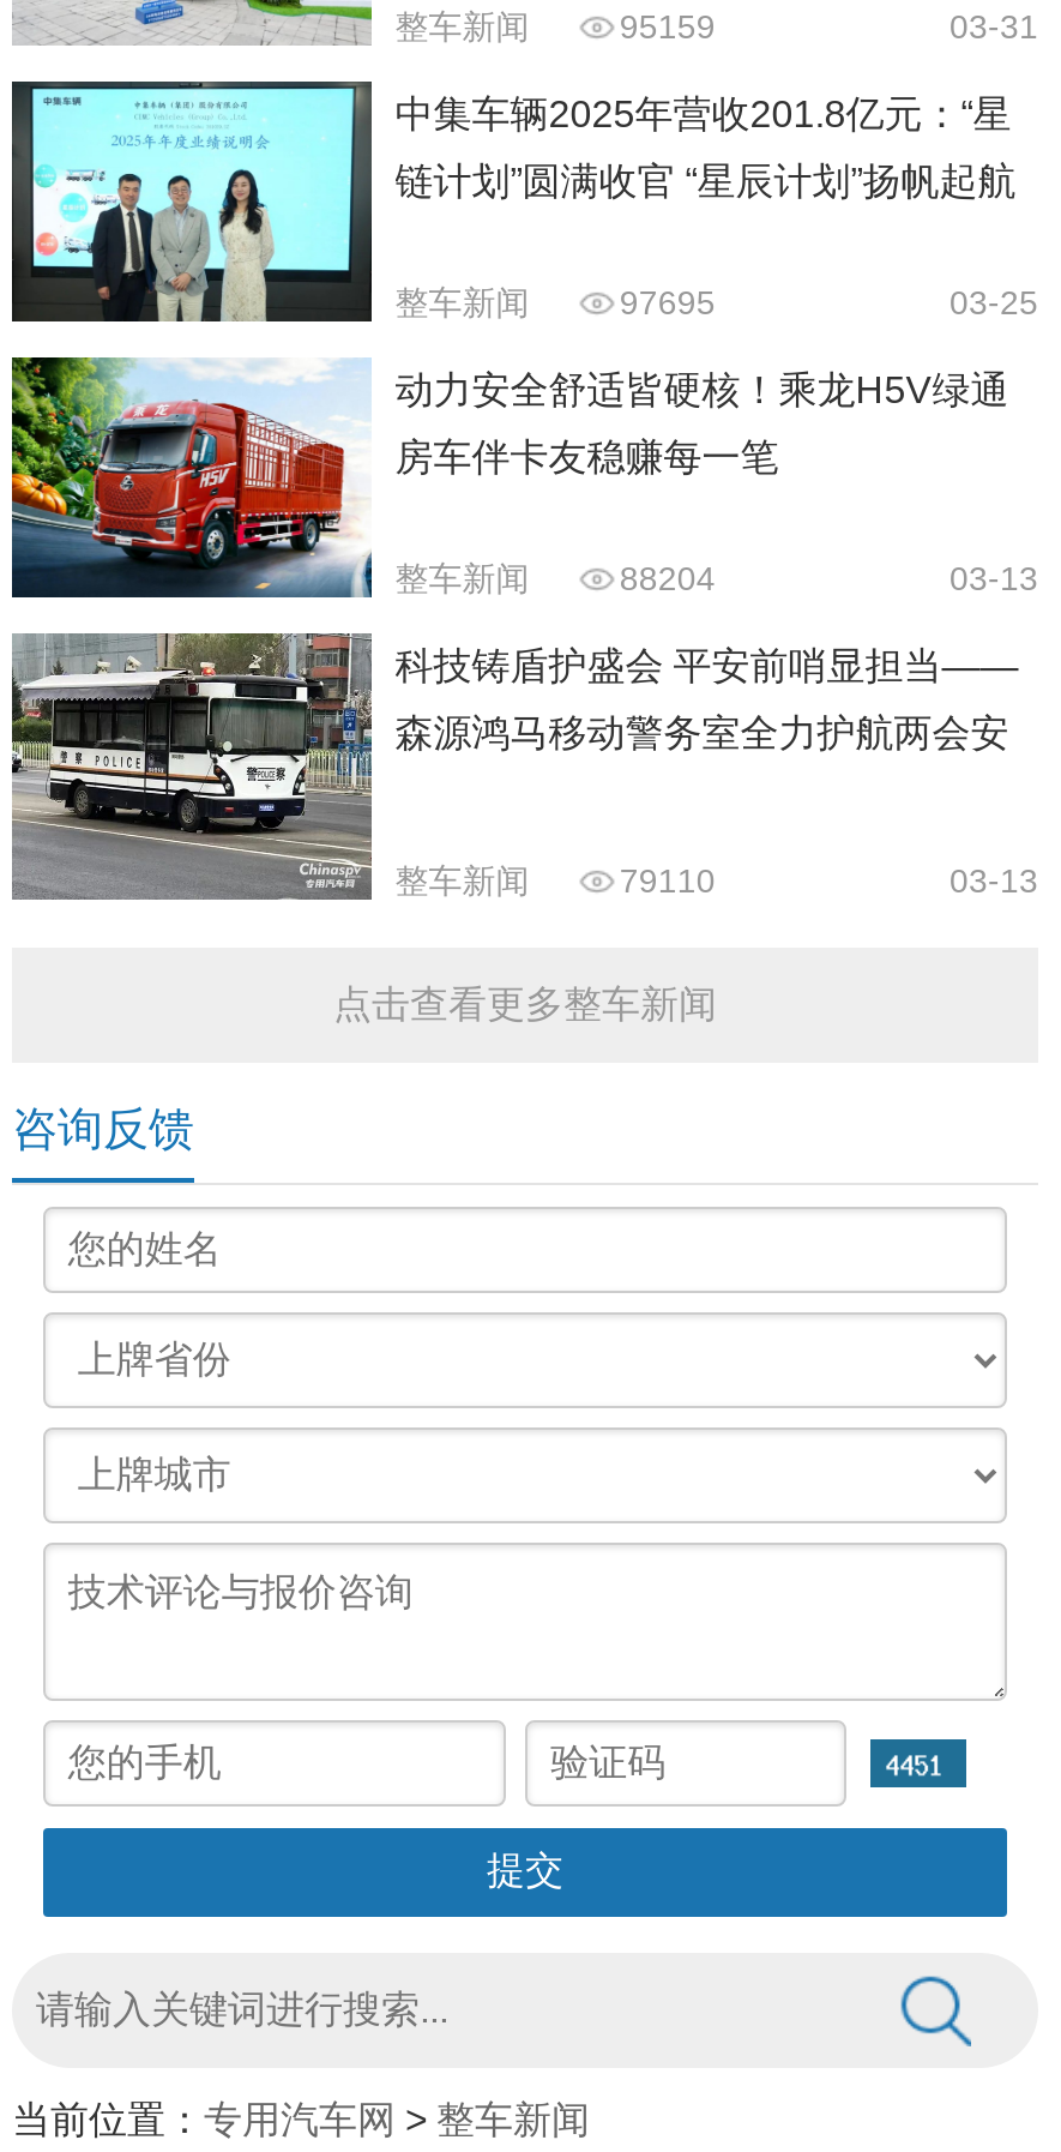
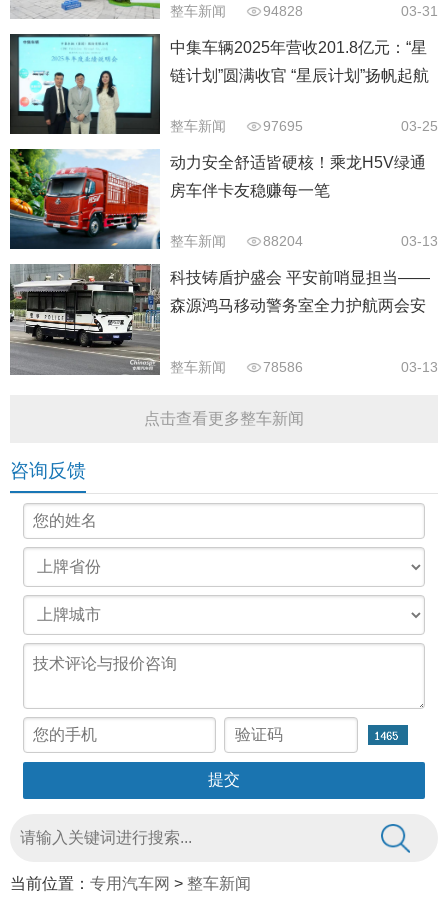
[620,8,715,46] 95159 -> [263,3,303,19] 94828
[620,860,715,898] 79110 -> [263,358,303,374] 78586

